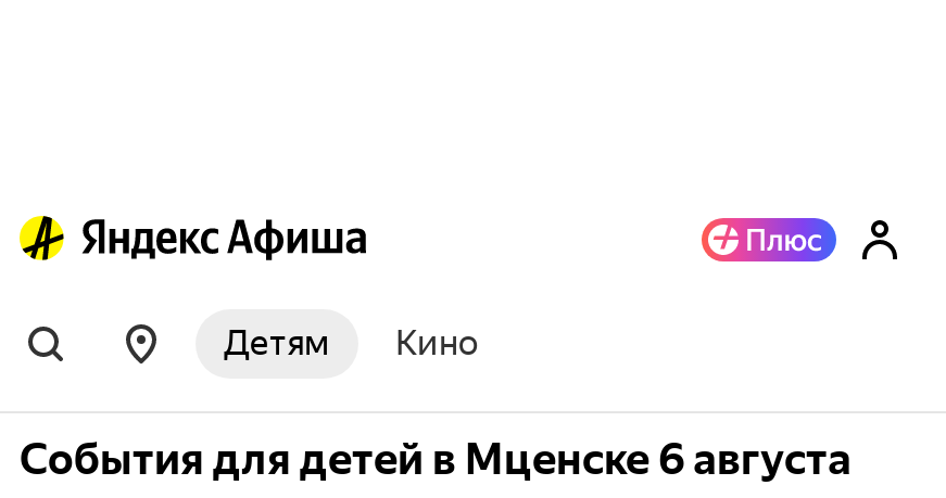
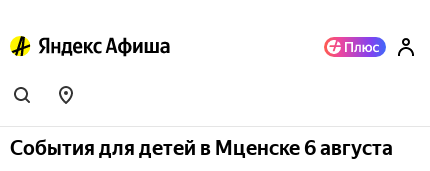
[224,322,478,363] Детям | Кино -> none

